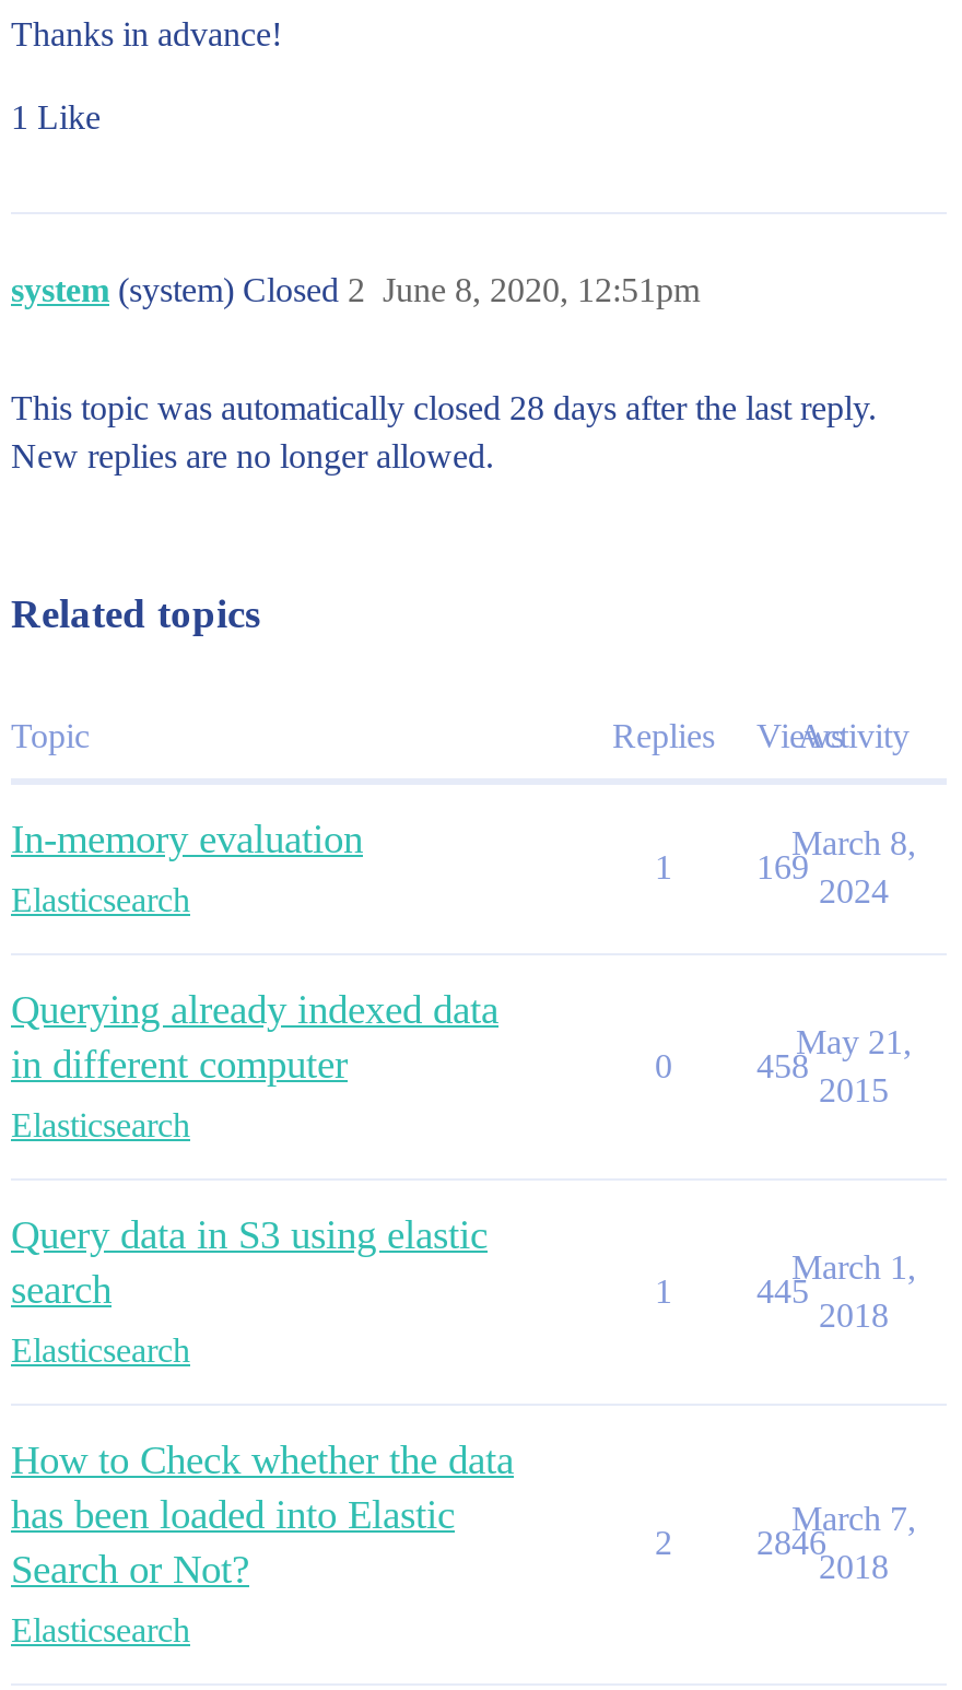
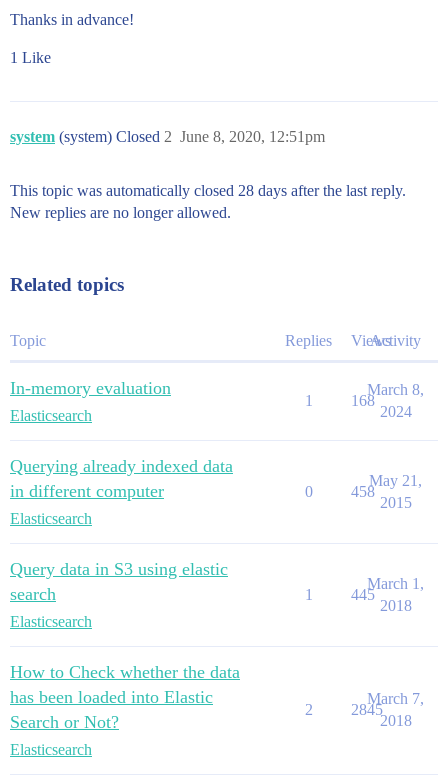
[756,848,809,885] 169 -> [351,392,375,409] 168
[756,1524,826,1561] 2846 -> [351,701,383,718] 2845

